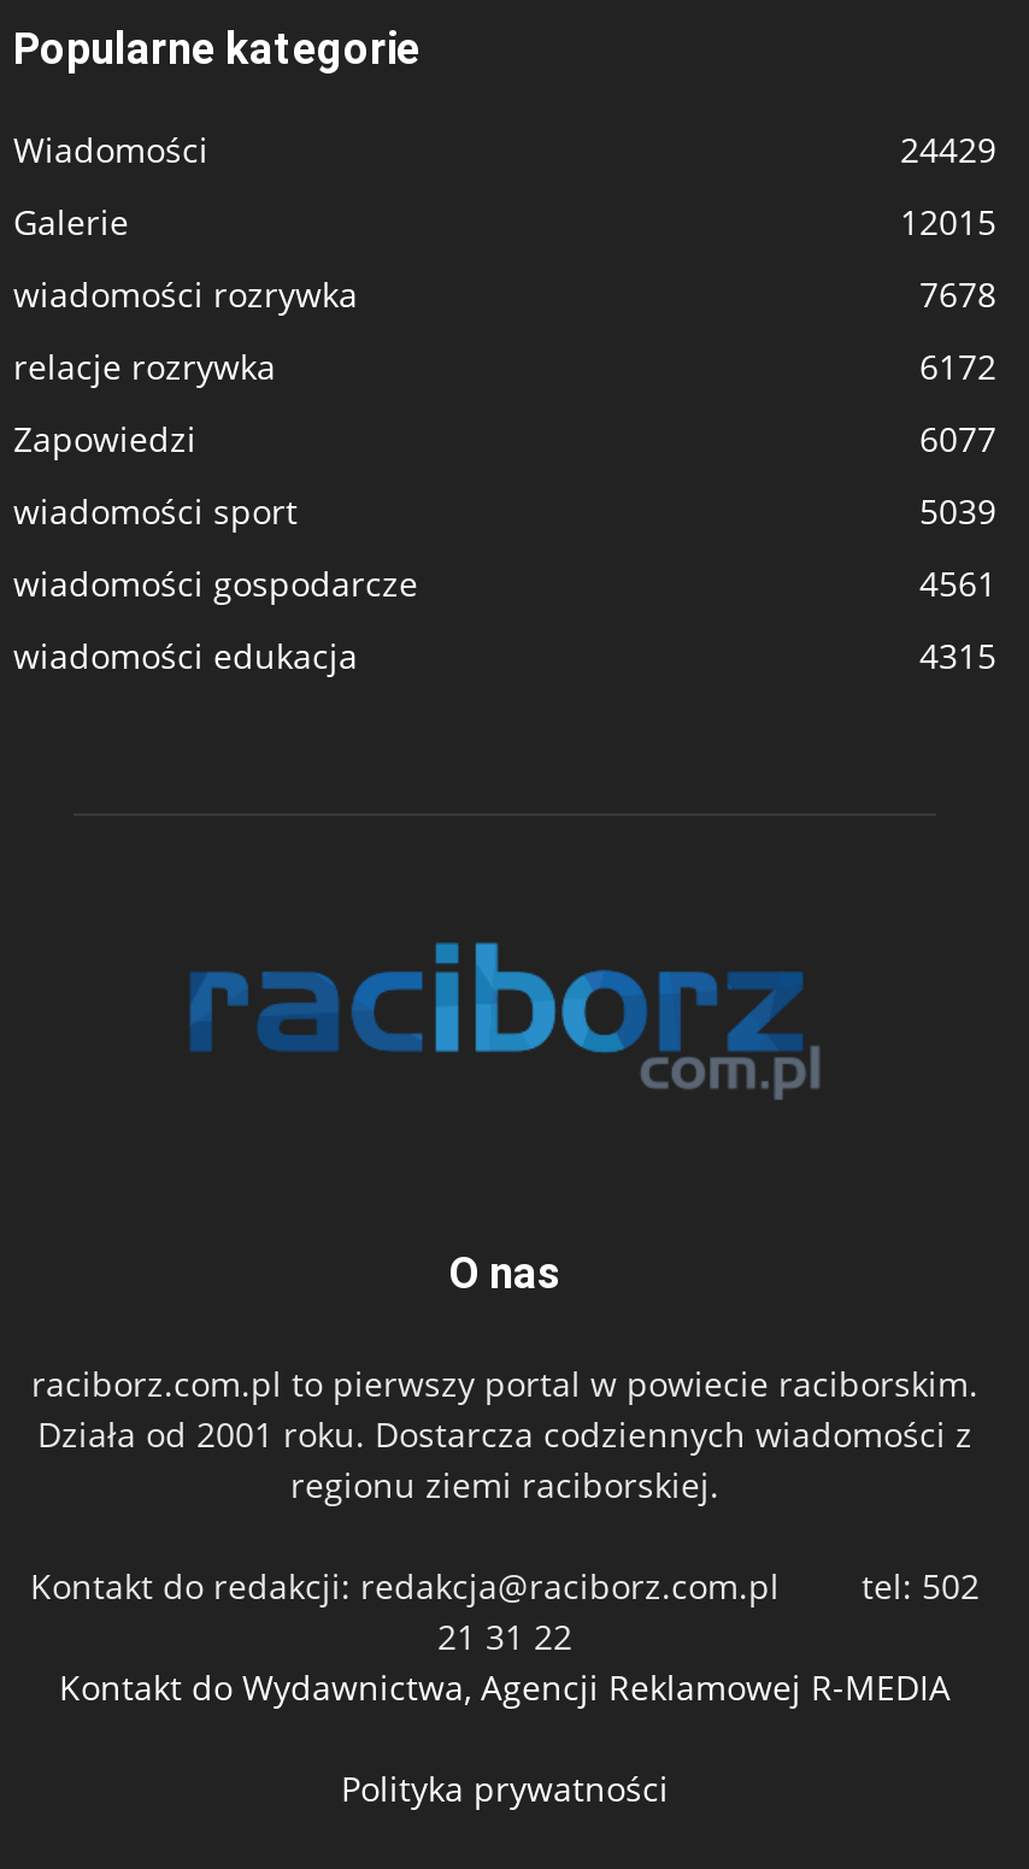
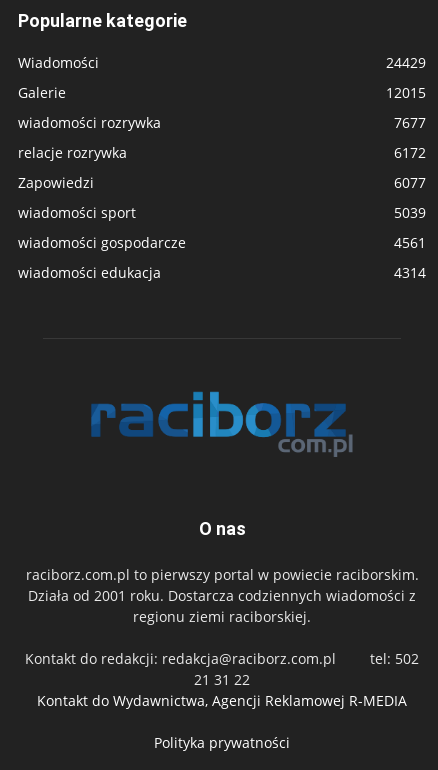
[919,271,996,317] 7678 -> [394,113,426,132] 7677
[919,633,996,679] 4315 -> [394,263,426,282] 4314

